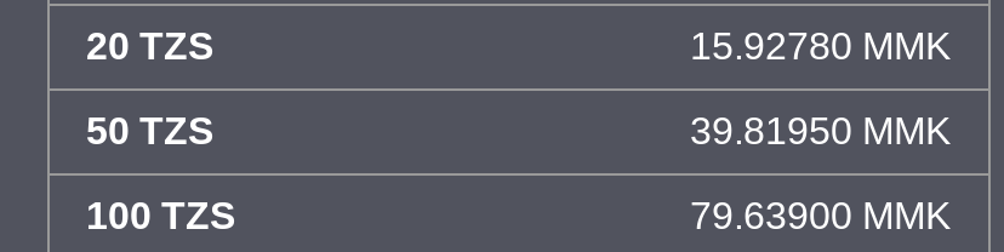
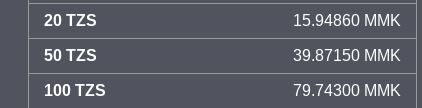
[690,25,952,67] 15.92780 MMK -> [293,12,401,29] 15.94860 MMK
[690,110,952,151] 39.81950 MMK -> [293,47,401,64] 39.87150 MMK
[690,195,952,236] 79.63900 MMK -> [293,82,401,99] 79.74300 MMK

